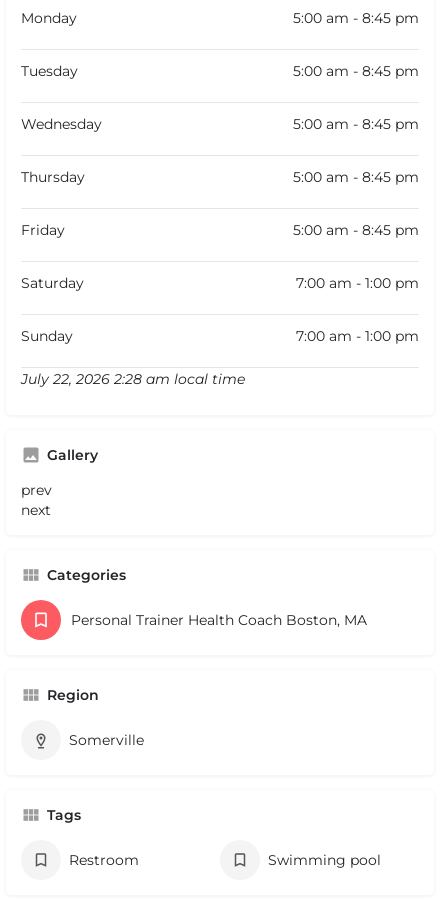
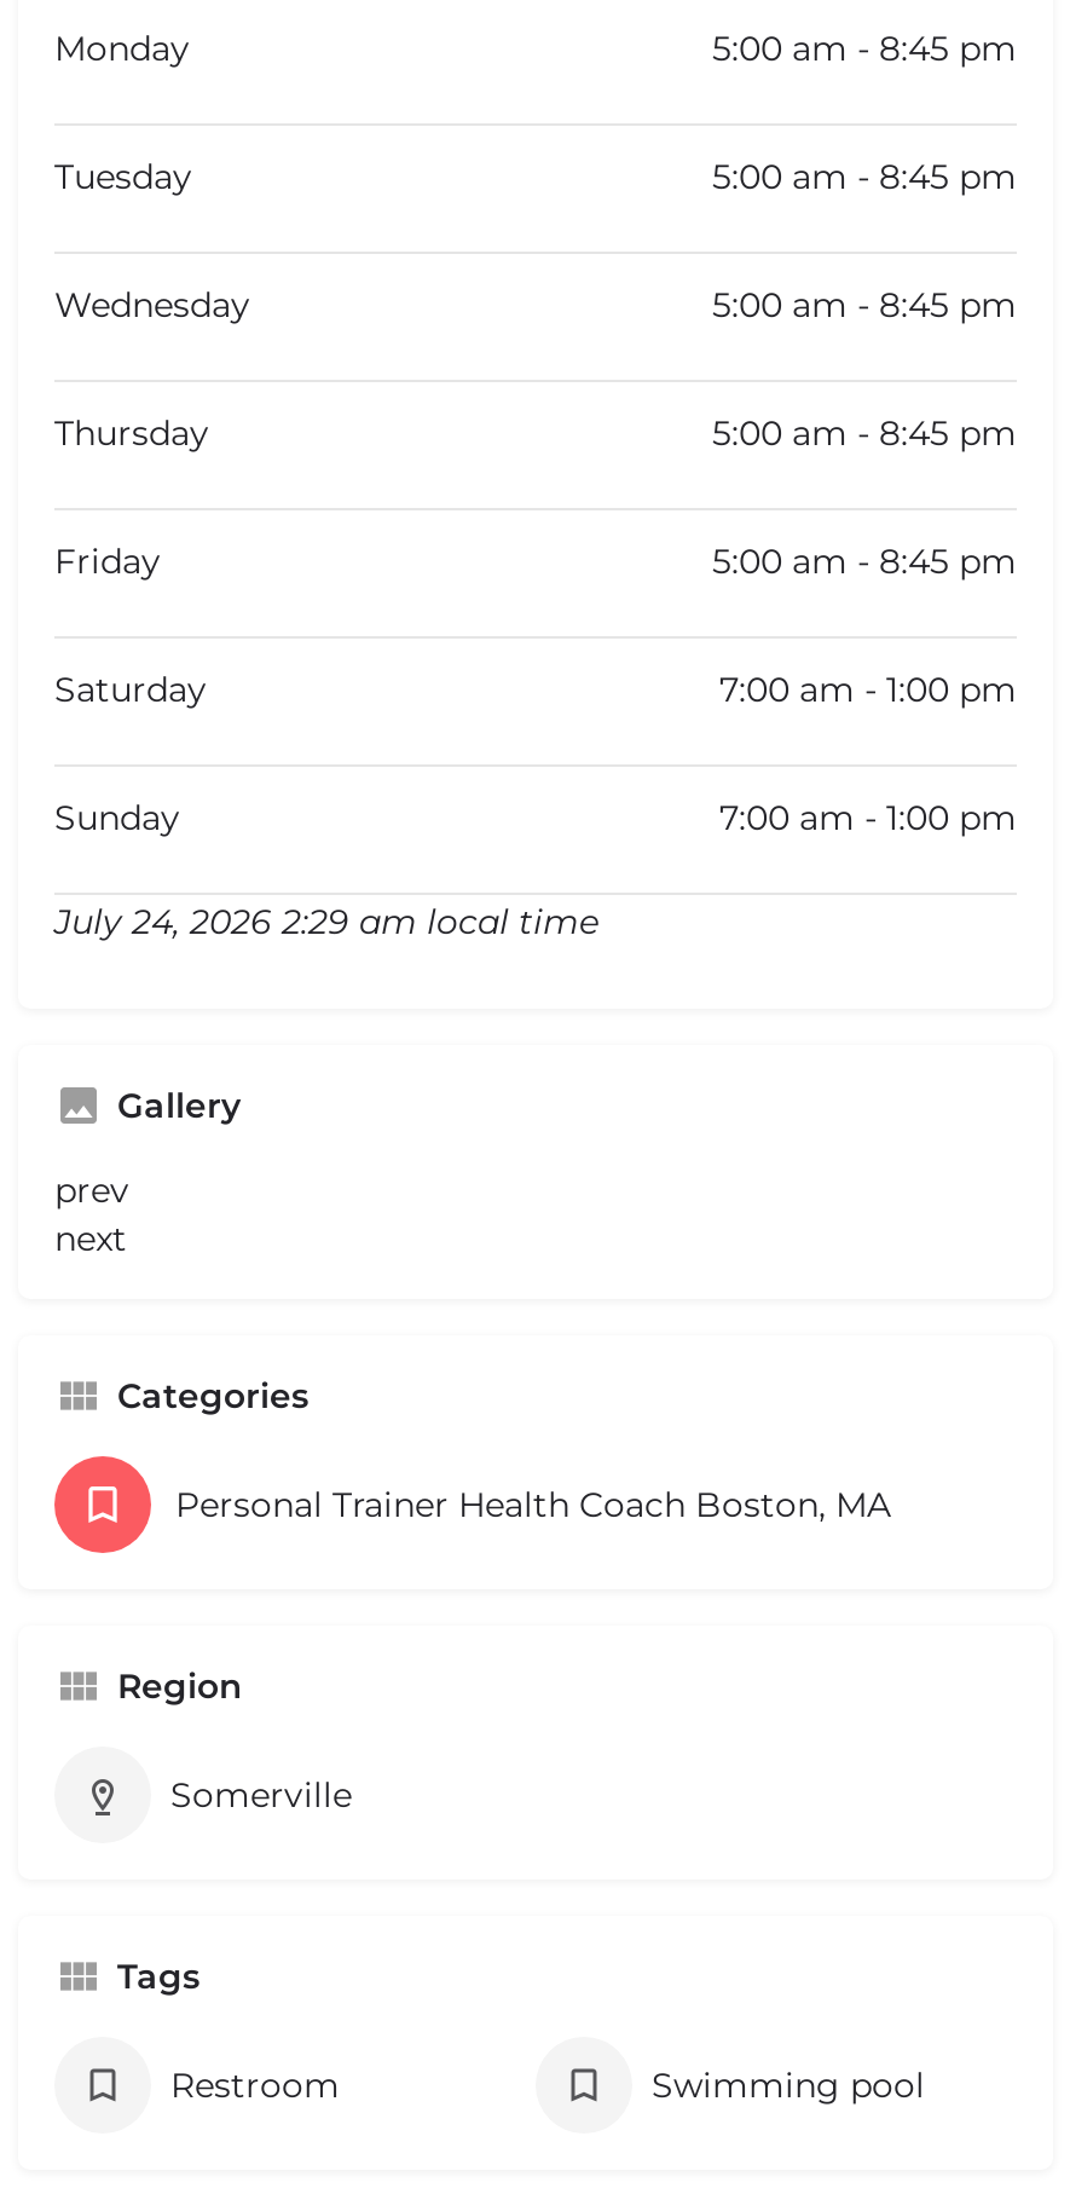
[21,370,245,388] July 22, 2026 2:28 am local time -> [54,899,598,943] July 24, 2026 2:29 am local time

